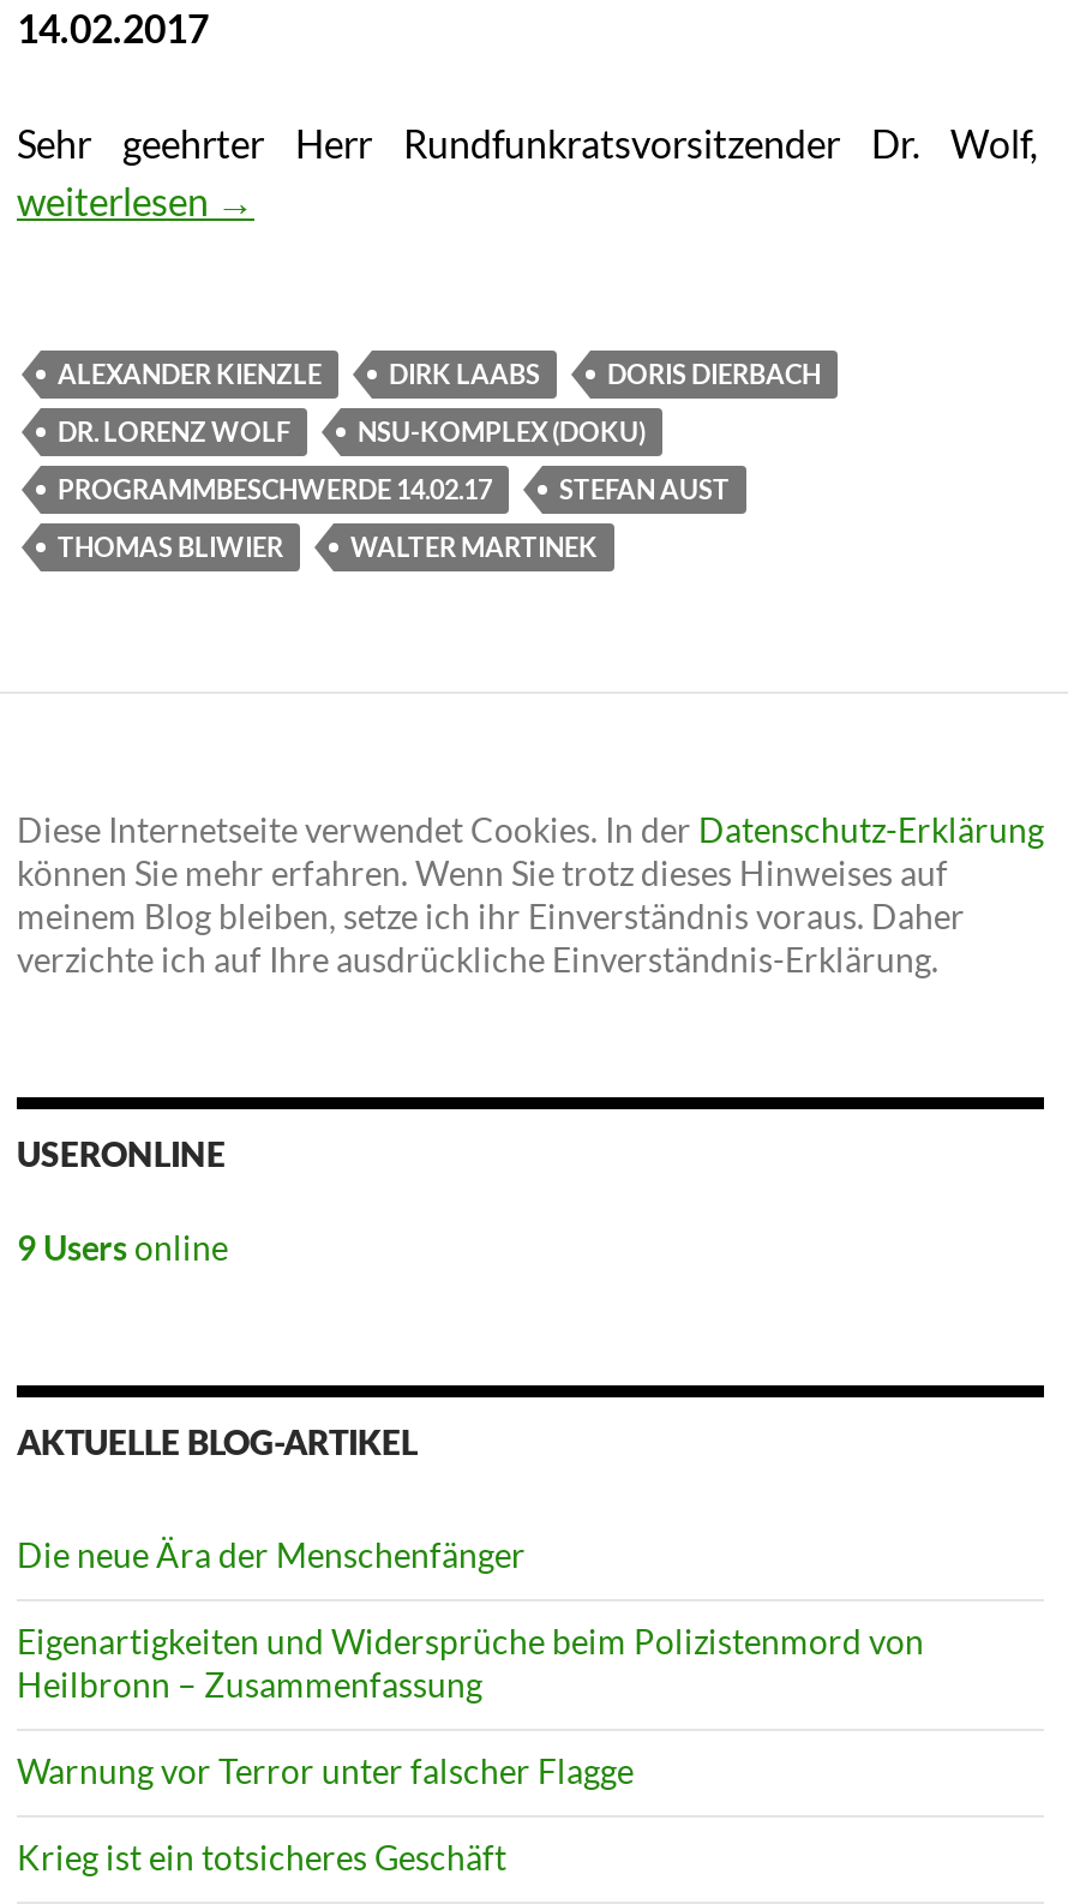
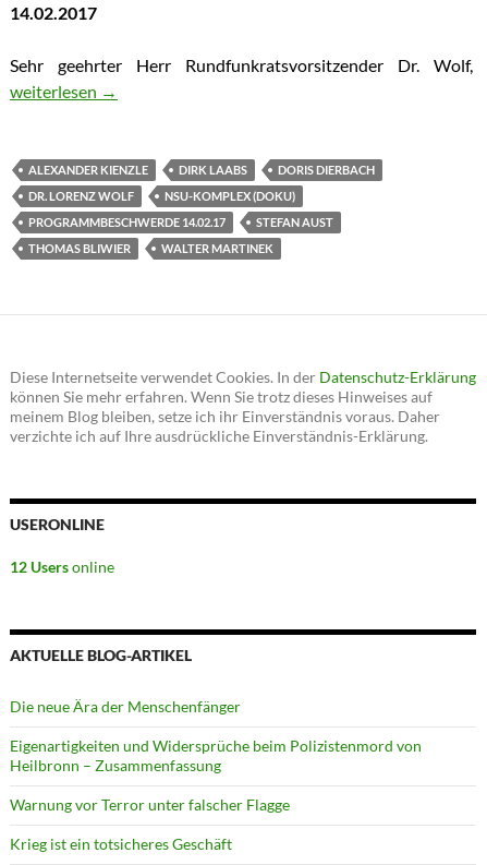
[17,1228,228,1269] 9 Users online -> [10,558,114,576] 12 Users online

